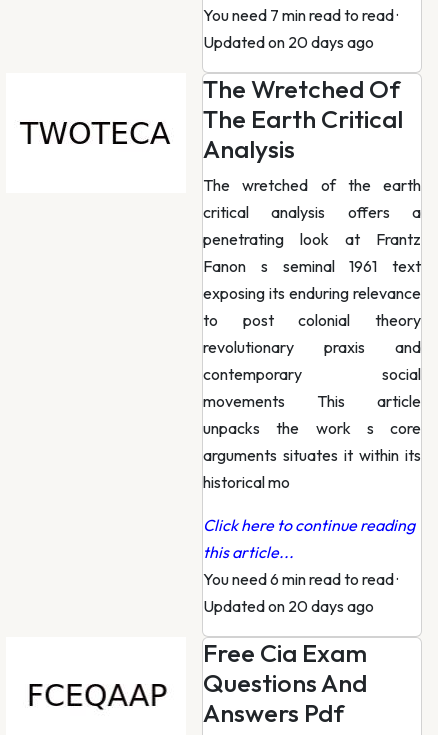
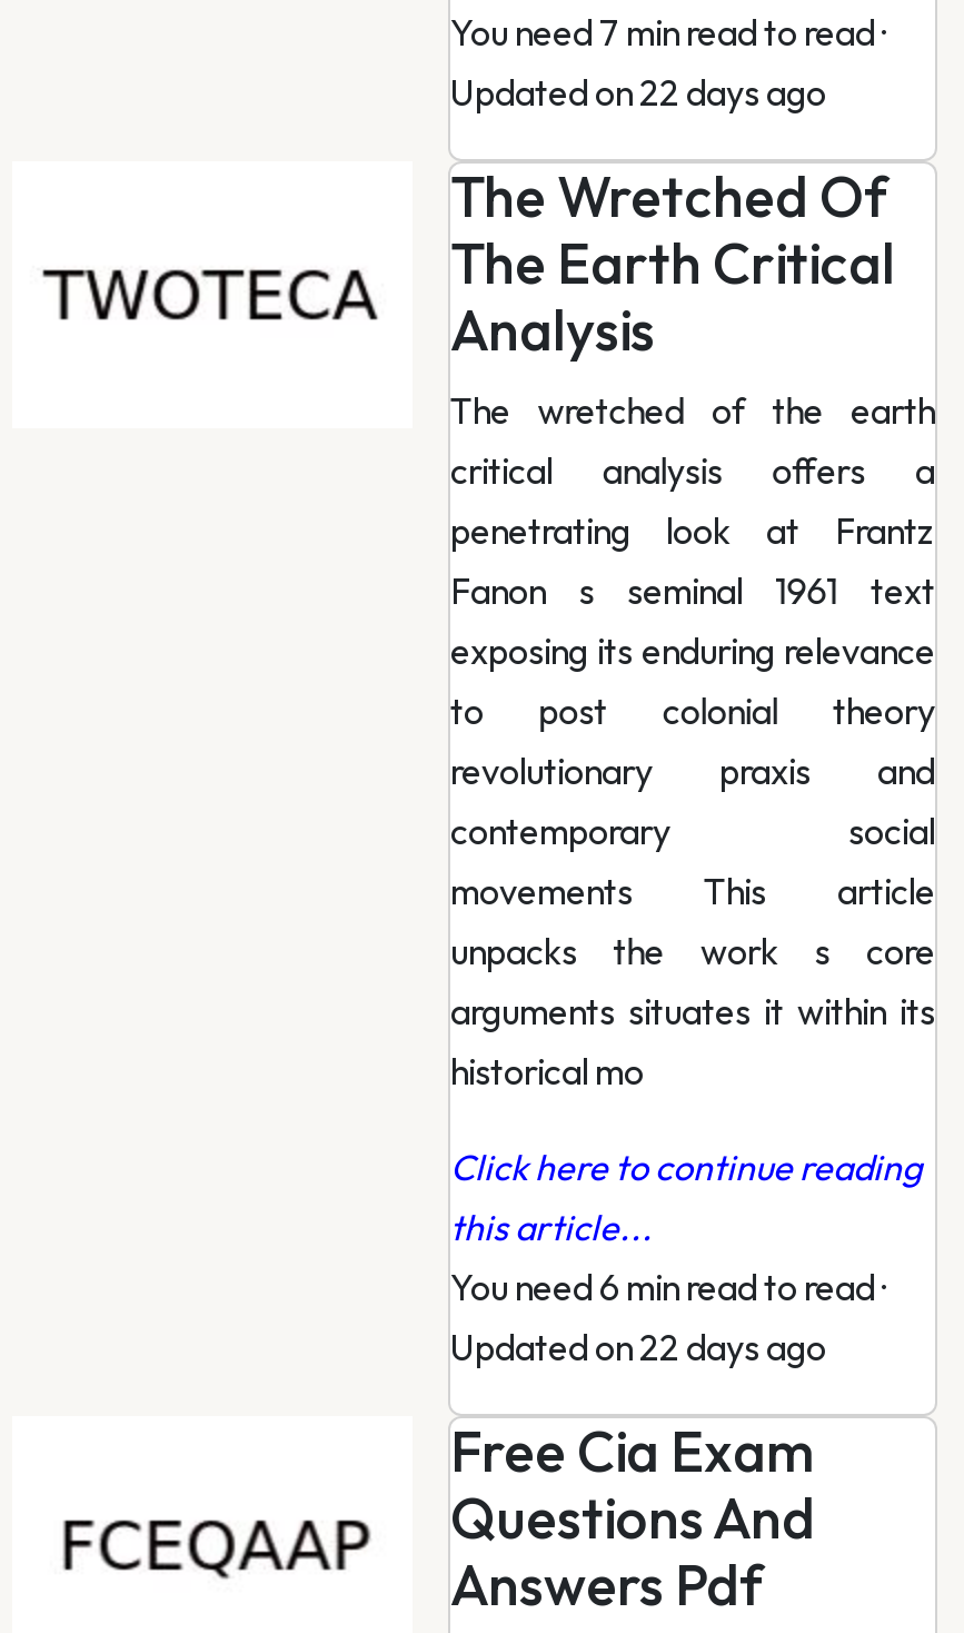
[203,32,374,52] Updated on 20 days ago -> [450,70,826,115] Updated on 22 days ago
[203,596,374,616] Updated on 20 days ago -> [450,1325,826,1369] Updated on 22 days ago

